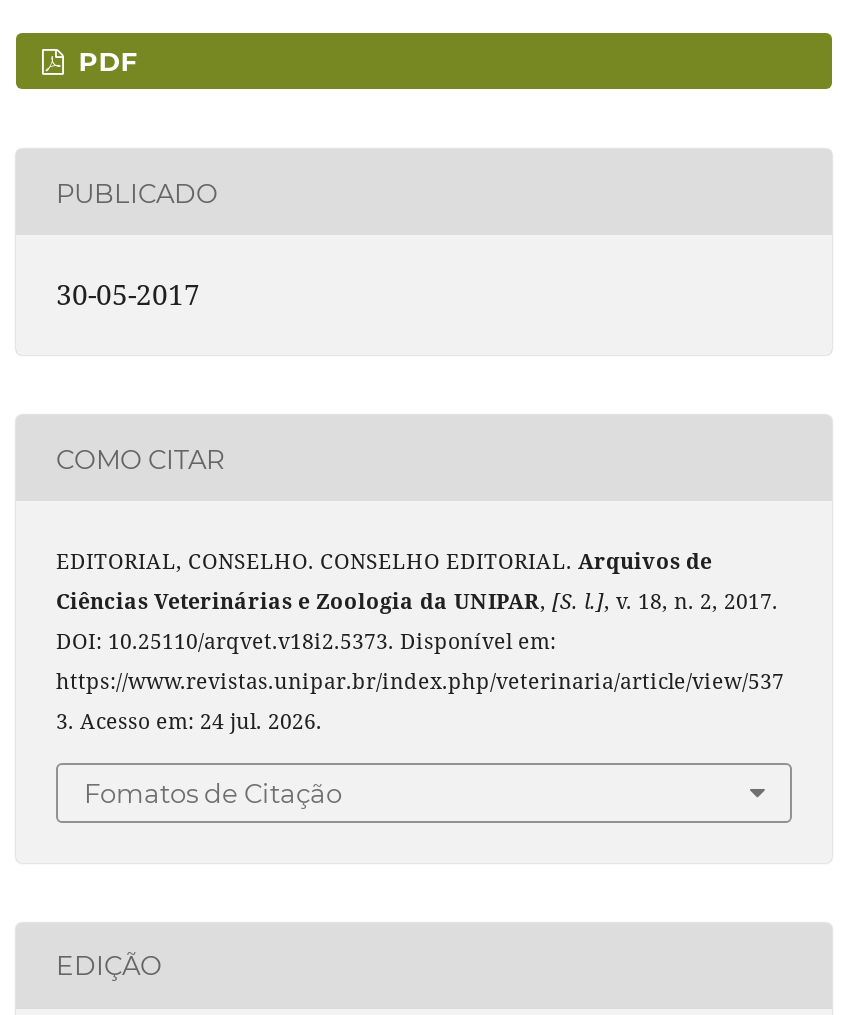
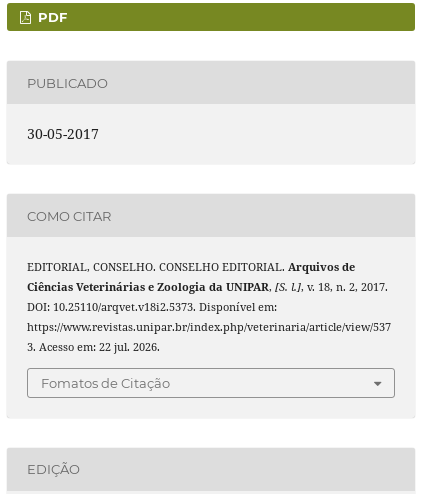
[56,707,322,735] 3. Acesso em: 24 jul. 2026. -> [27,340,160,354] 3. Acesso em: 22 jul. 2026.

